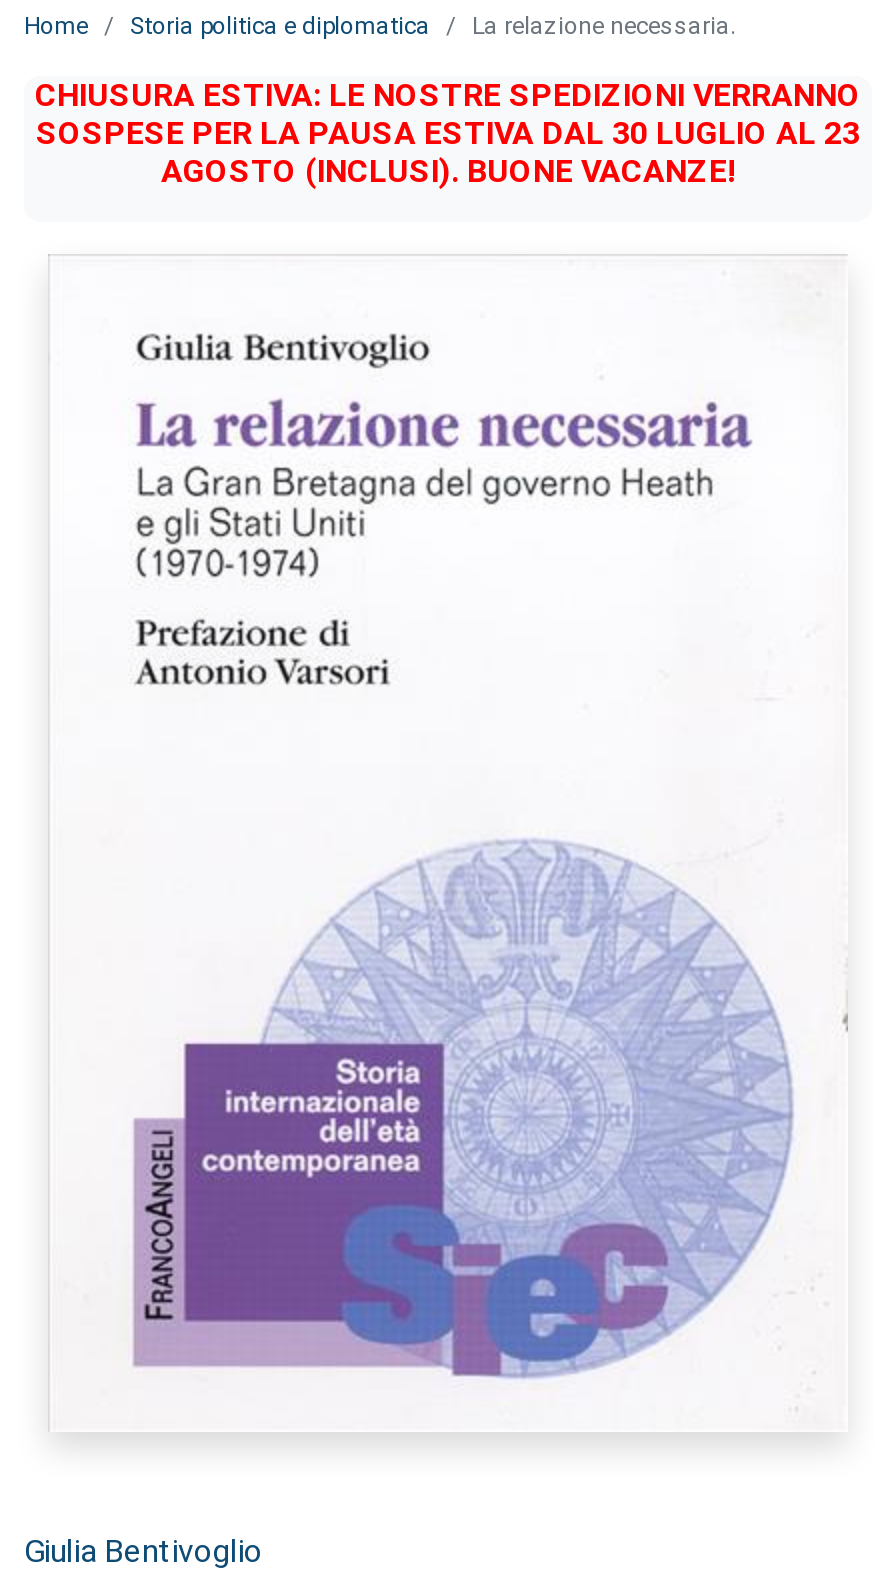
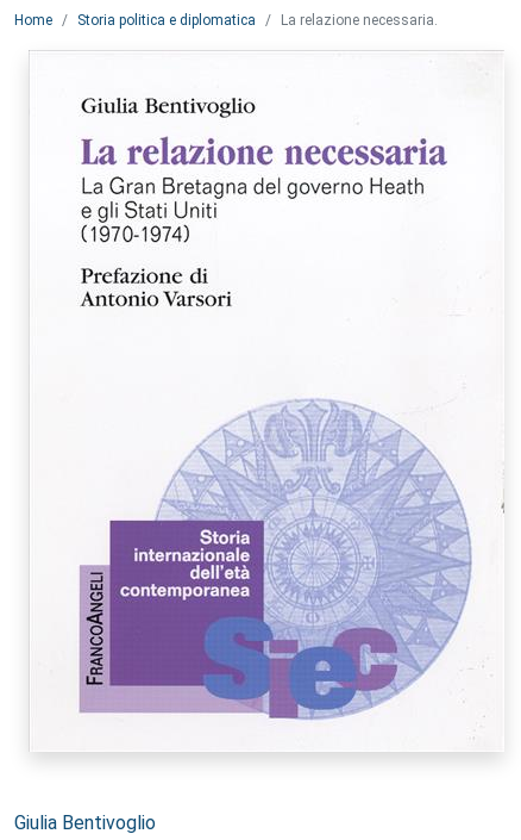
[35,76,861,190] CHIUSURA ESTIVA: LE NOSTRE SPEDIZIONI VERRANNO | SOSPESE PER LA PAUSA ESTIVA DAL 30 LUGLIO AL 23 | AGOSTO (INCLUSI). BUONE VACANZE! -> none

